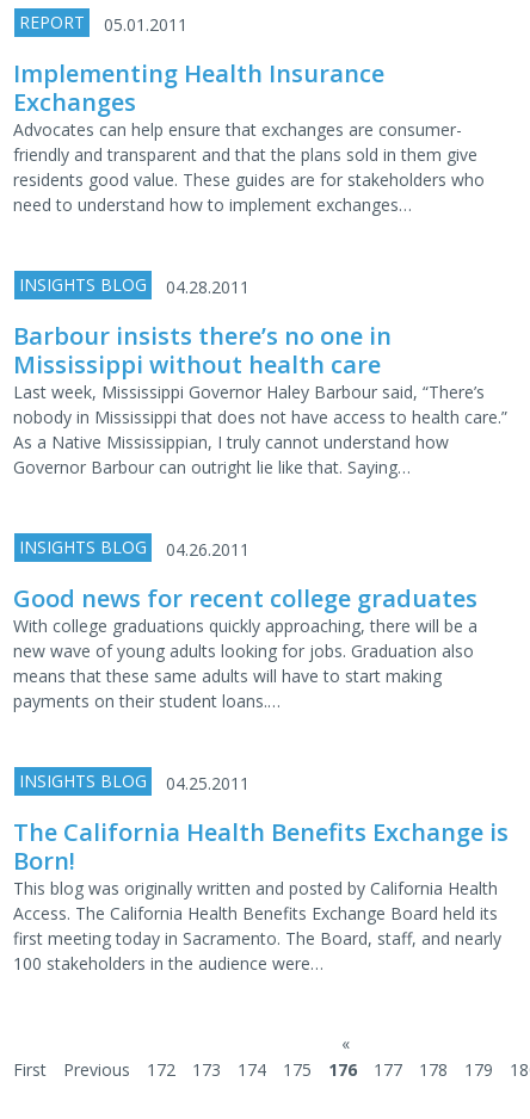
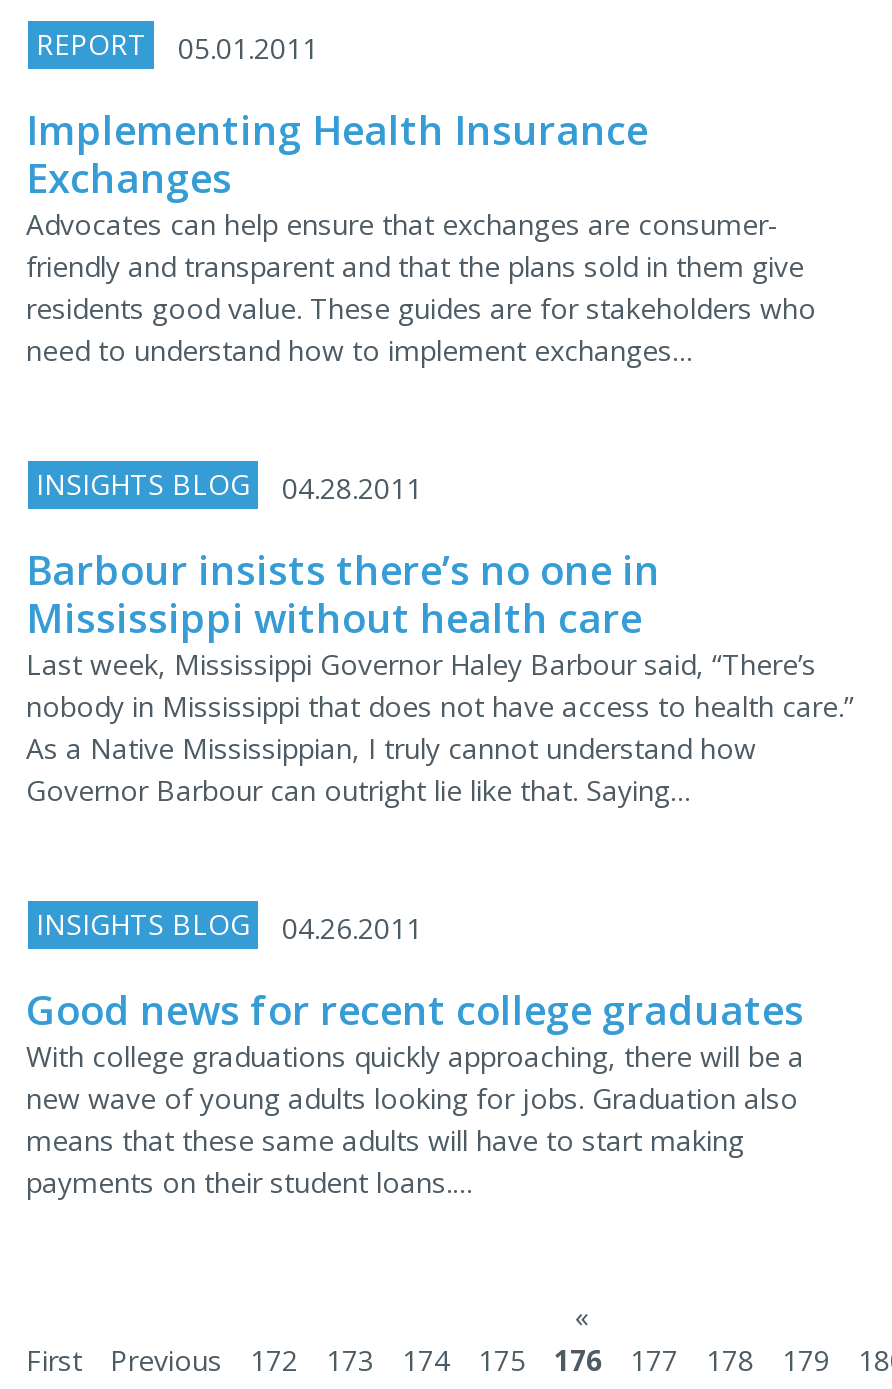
[13,769,509,975] INSIGHTS BLOG | 04.25.2011 | The California Health Benefits Exchange is | Born! | This blog was originally written and posted by California Health | Access. The California Health Benefits Exchange Board held its | first meeting today in Sacramento. The Board, staff, and nearly | 100 stakeholders in the audience were… -> none

